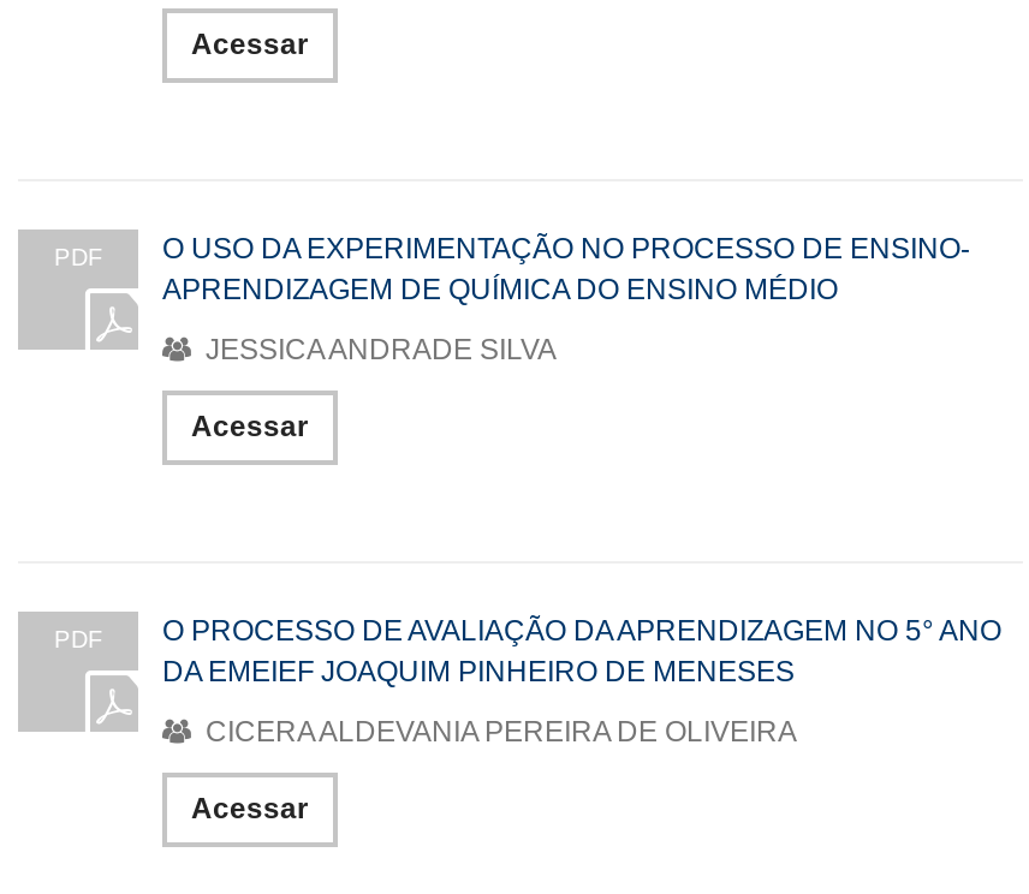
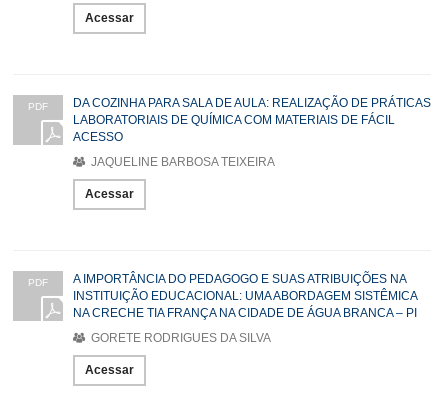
[162,232,970,306] O USO DA EXPERIMENTAÇÃO NO PROCESSO DE ENSINO- | APRENDIZAGEM DE QUÍMICA DO ENSINO MÉDIO -> [73,96,431,144] DA COZINHA PARA SALA DE AULA: REALIZAÇÃO DE PRÁTICAS | LABORATORIAIS DE QUÍMICA COM MATERIAIS DE FÁCIL | ACESSO
[198,333,557,366] JESSICA ANDRADE SILVA -> [88,155,275,169] JAQUELINE BARBOSA TEIXEIRA
[162,614,1001,688] O PROCESSO DE AVALIAÇÃO DA APRENDIZAGEM NO 5° ANO | DA EMEIEF JOAQUIM PINHEIRO DE MENESES -> [73,272,417,320] A IMPORTÂNCIA DO PEDAGOGO E SUAS ATRIBUIÇÕES NA | INSTITUIÇÃO EDUCACIONAL: UMA ABORDAGEM SISTÊMICA | NA CRECHE TIA FRANÇA NA CIDADE DE ÁGUA BRANCA – PI
[198,715,797,748] CICERA ALDEVANIA PEREIRA DE OLIVEIRA -> [88,331,271,345] GORETE RODRIGUES DA SILVA

